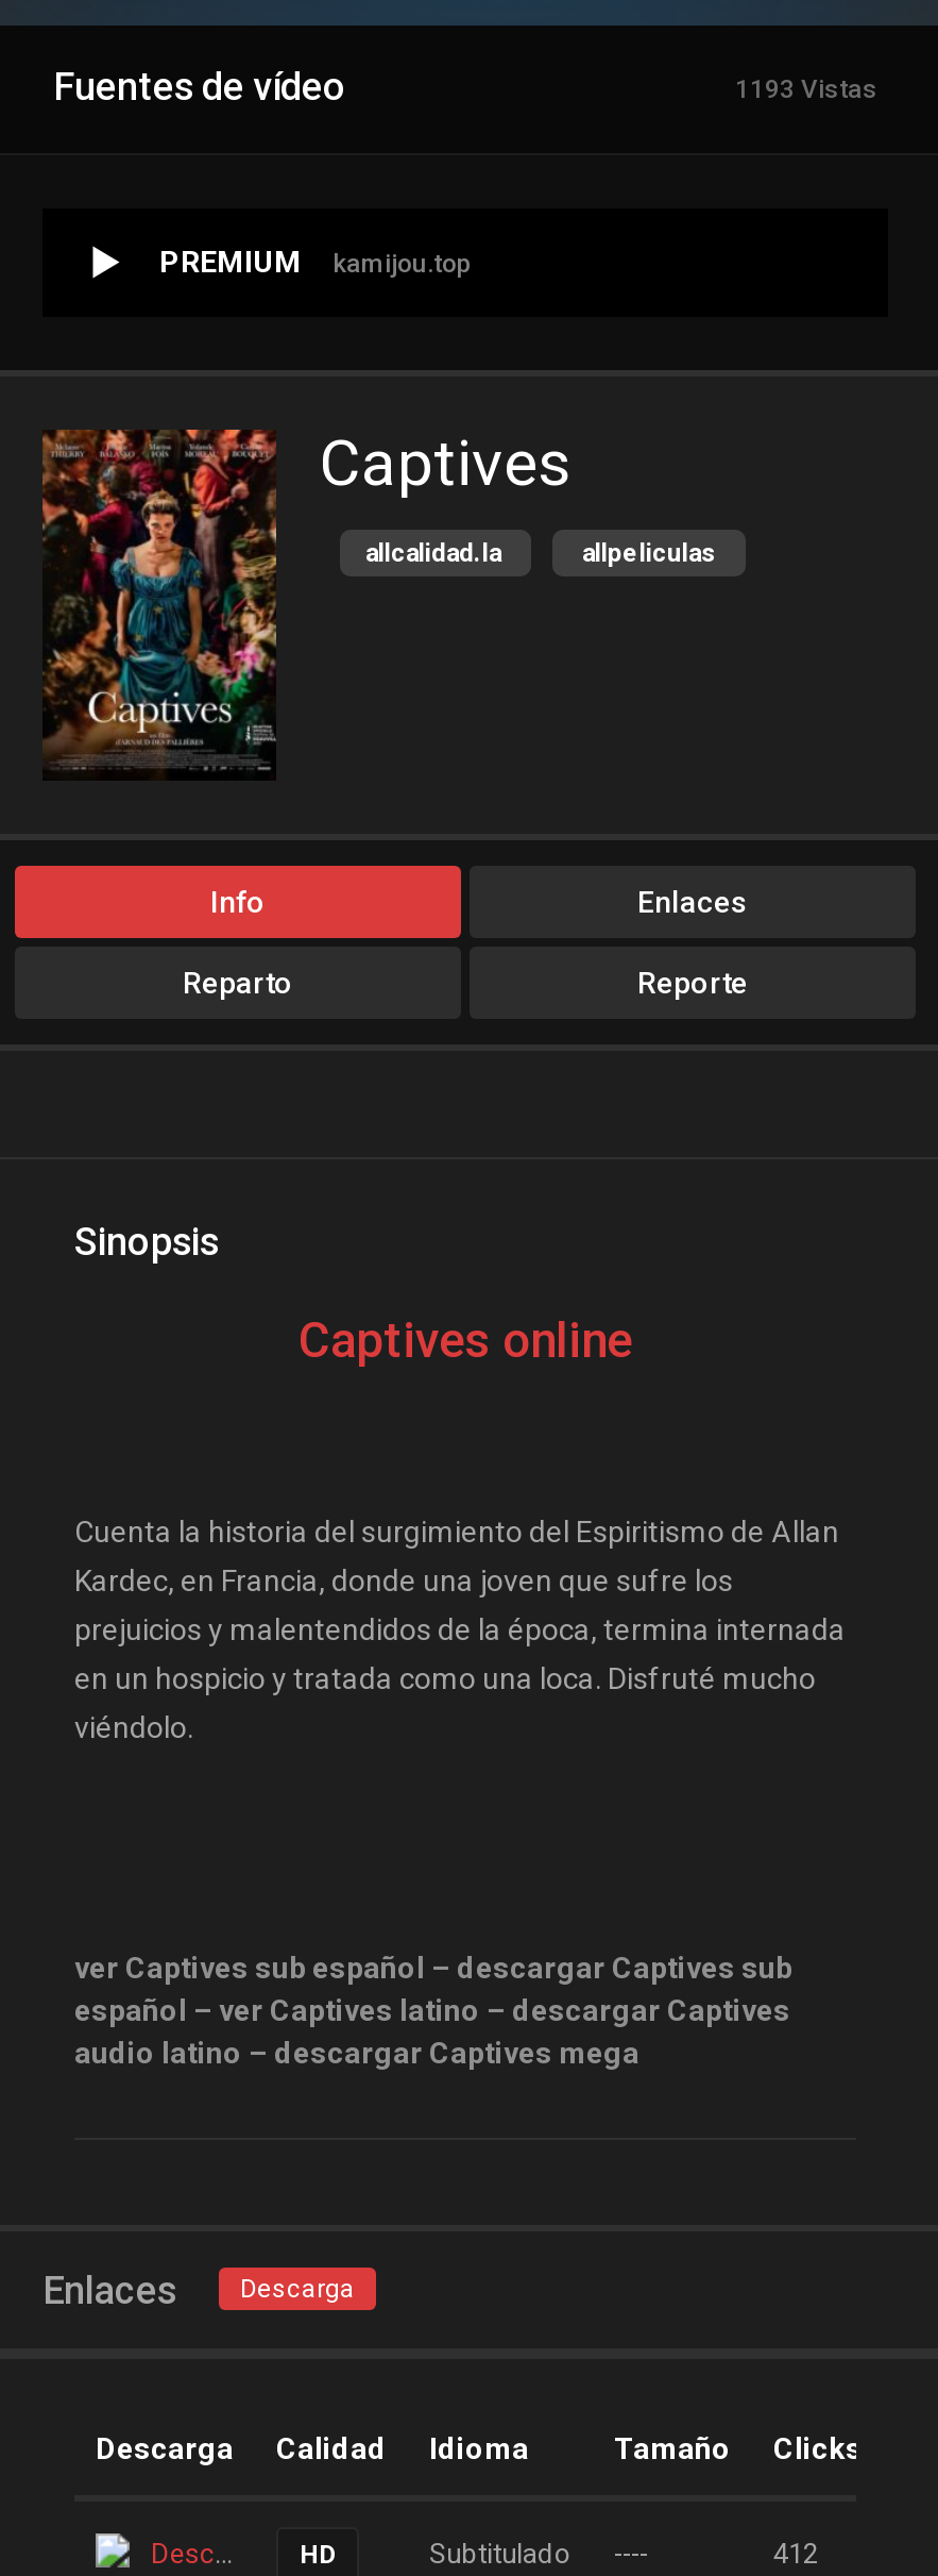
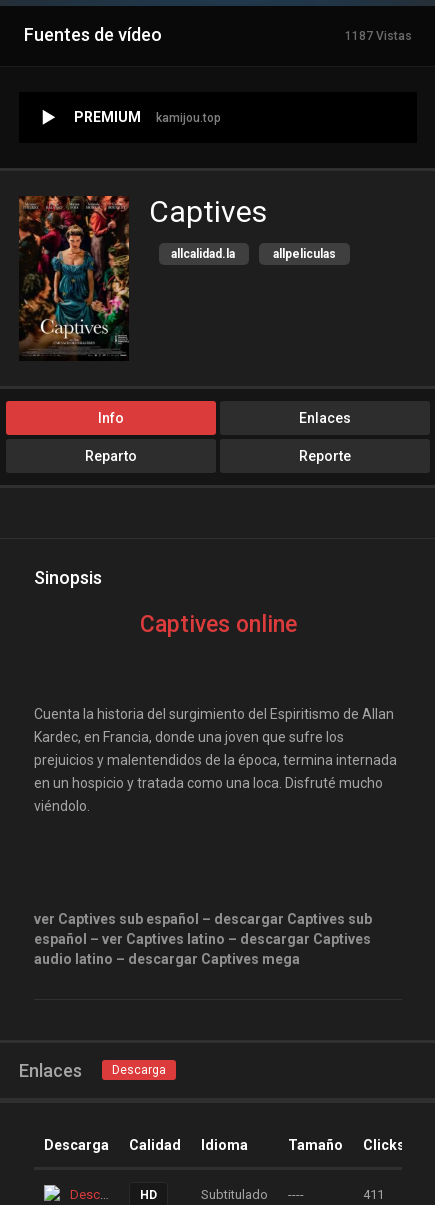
[735,75,877,105] 1193 Vistas -> [345,29,412,43] 1187 Vistas
[773,2539,818,2571] 412 -> [363,1187,384,1202] 411

